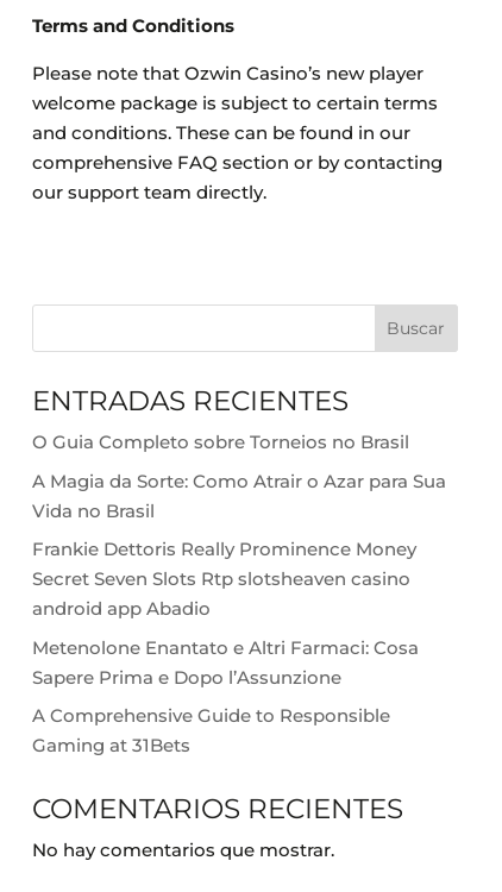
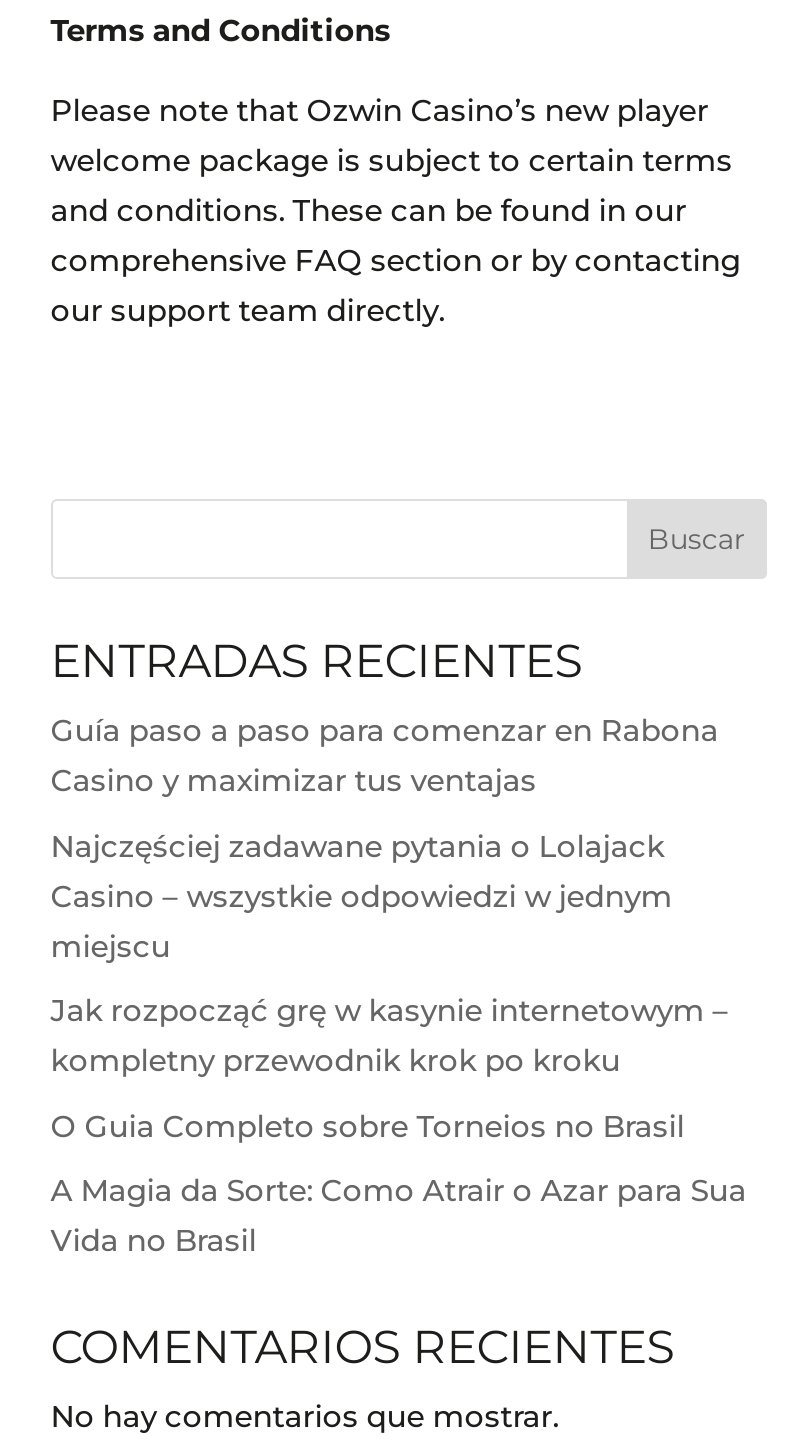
none -> [51,711,729,1079] Guía paso a paso para comenzar en Rabona | Casino y maximizar tus ventajas | Najczęściej zadawane pytania o Lolajack | Casino – wszystkie odpowiedzi w jednym | miejscu | Jak rozpocząć grę w kasynie internetowym – | kompletny przewodnik krok po kroku
moved [32,431,446,522] -> [51,1106,747,1259]: O Guia Completo sobre Torneios no Brasil | A Magia da Sorte: Como Atrair o Azar para Sua | Vida no Brasil
[32,538,418,756] Frankie Dettoris Really Prominence Money | Secret Seven Slots Rtp slotsheaven casino | android app Abadio | Metenolone Enantato e Altri Farmaci: Cosa | Sapere Prima e Dopo l’Assunzione | A Comprehensive Guide to Responsible | Gaming at 31Bets -> none

